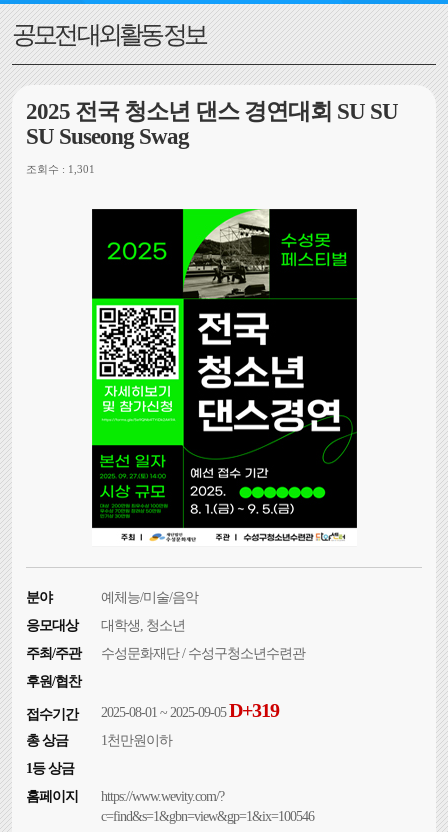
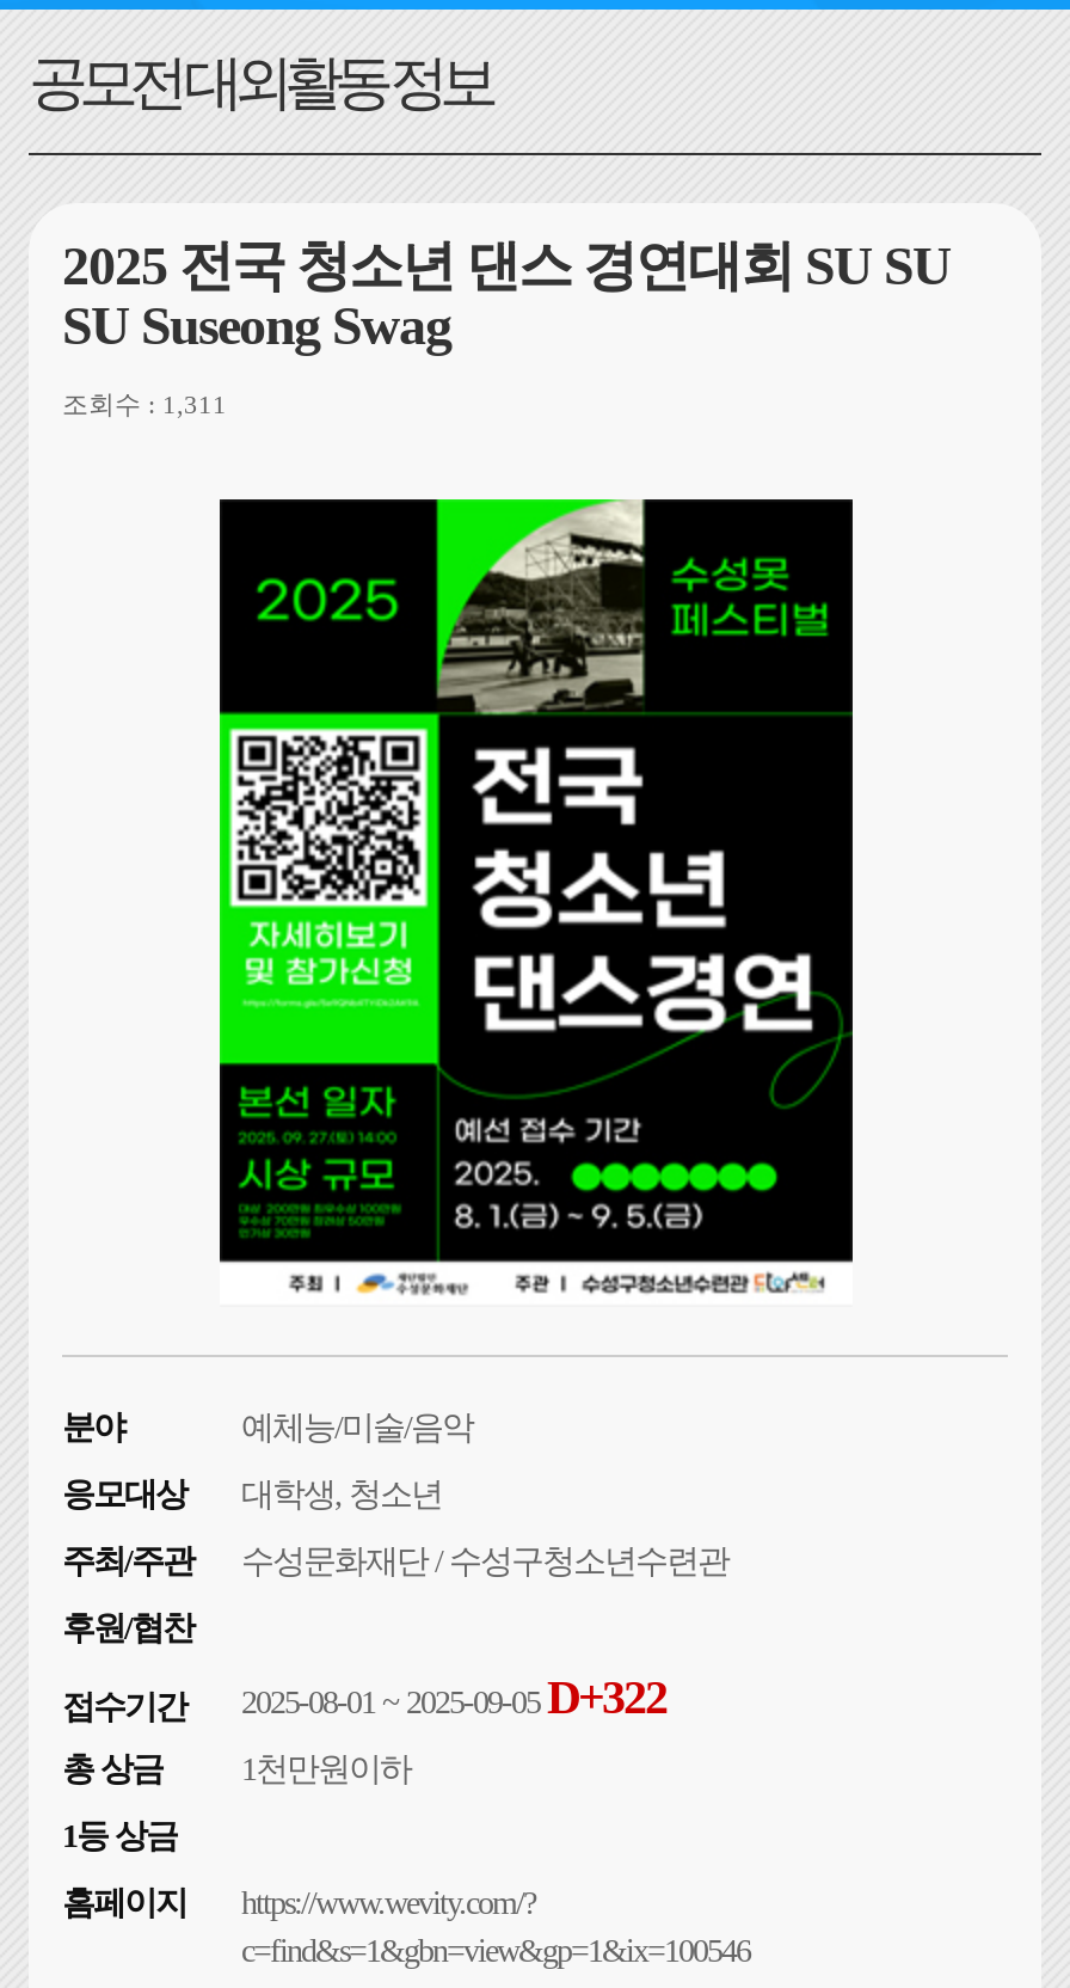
[26,163,95,175] 조회수 : 1,301 -> [62,389,227,418] 조회수 : 1,311
[26,699,279,722] 접수기간 2025-08-01 ~ 2025-09-05D+319 -> [62,1670,666,1725] 접수기간 2025-08-01 ~ 2025-09-05D+322

